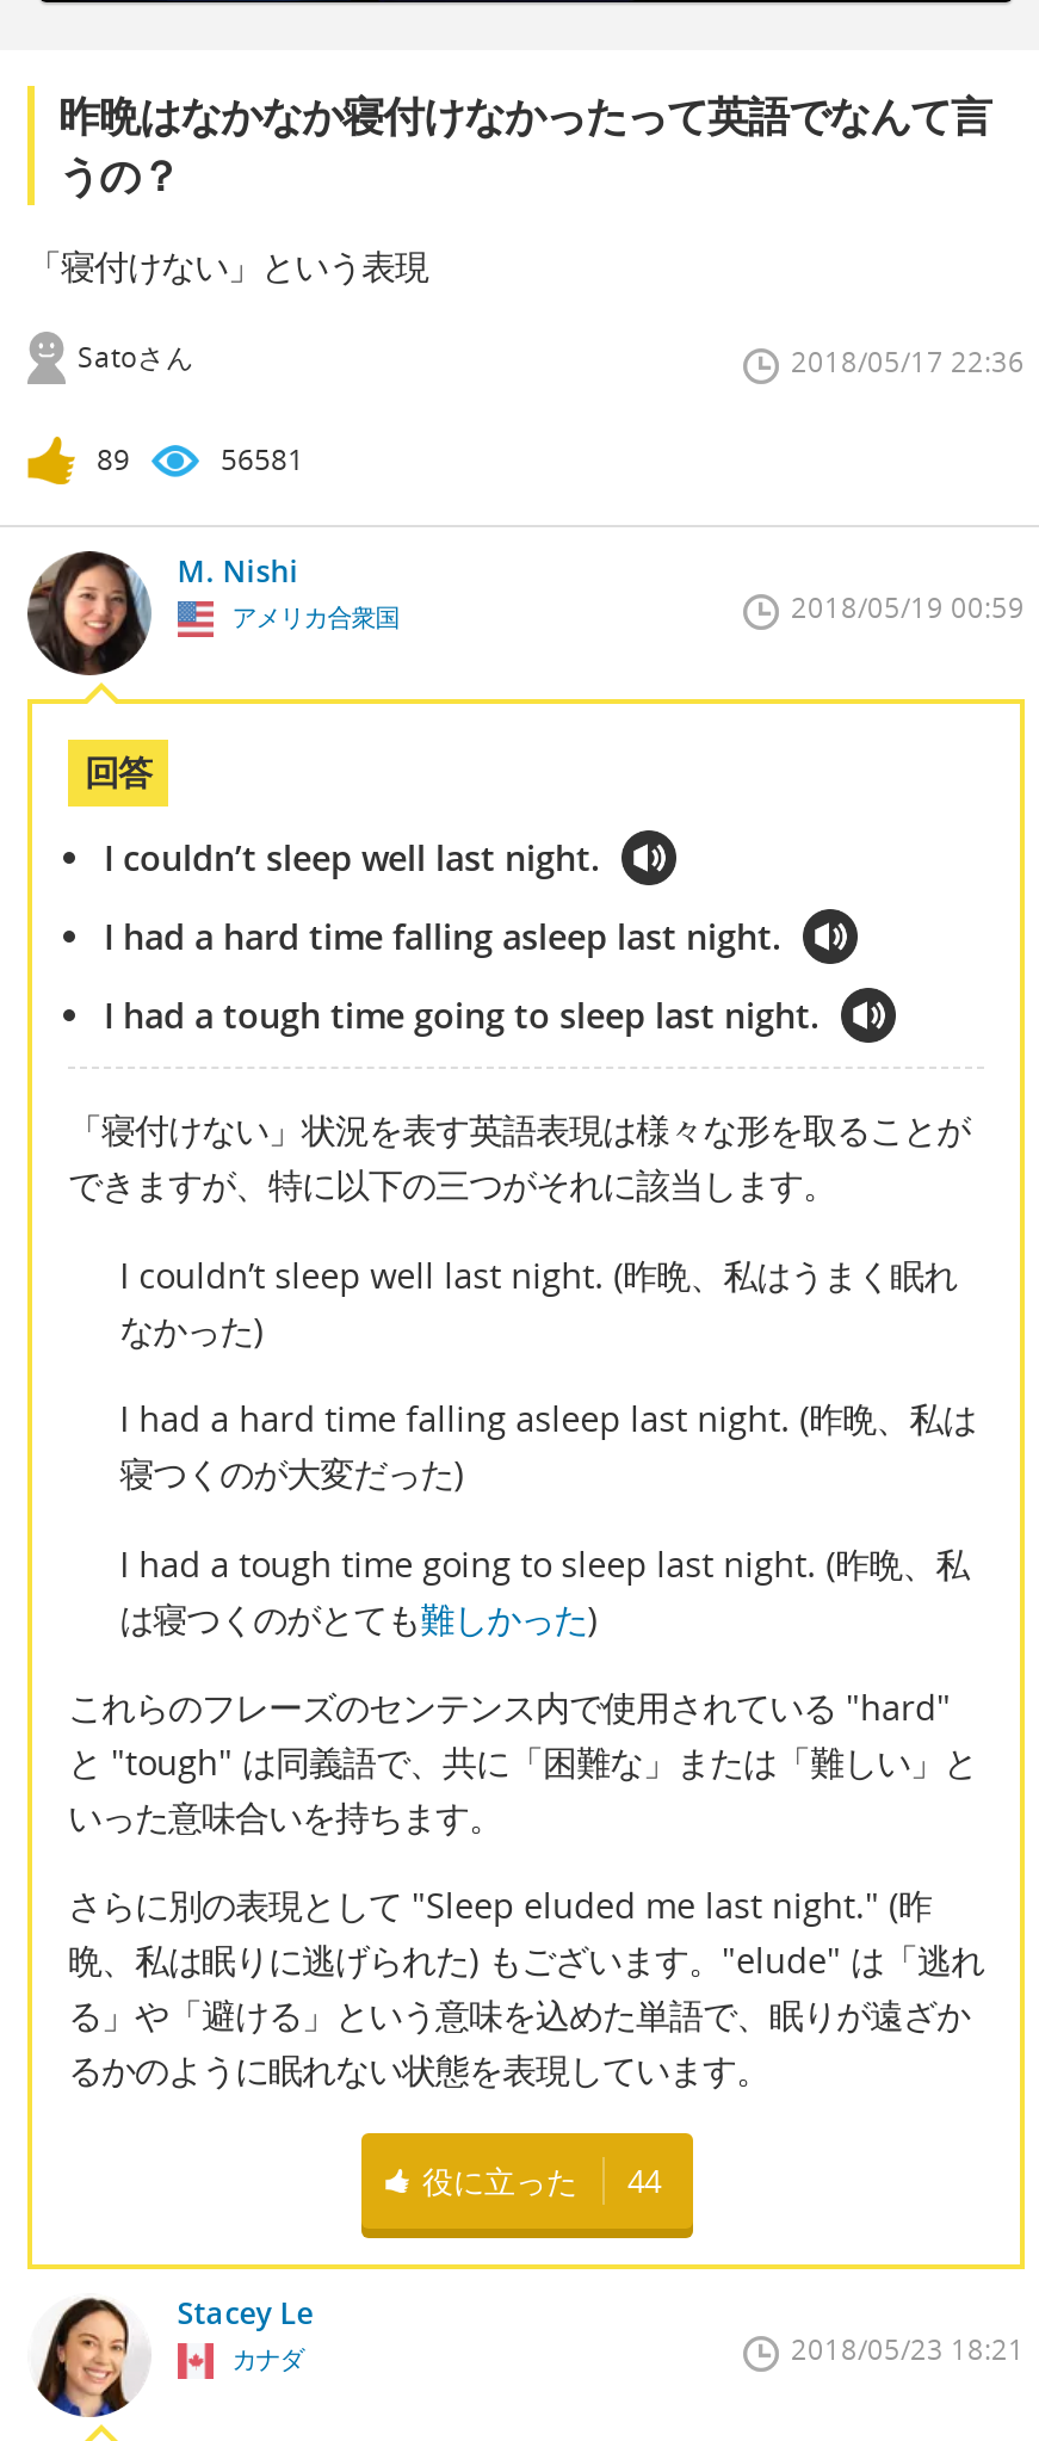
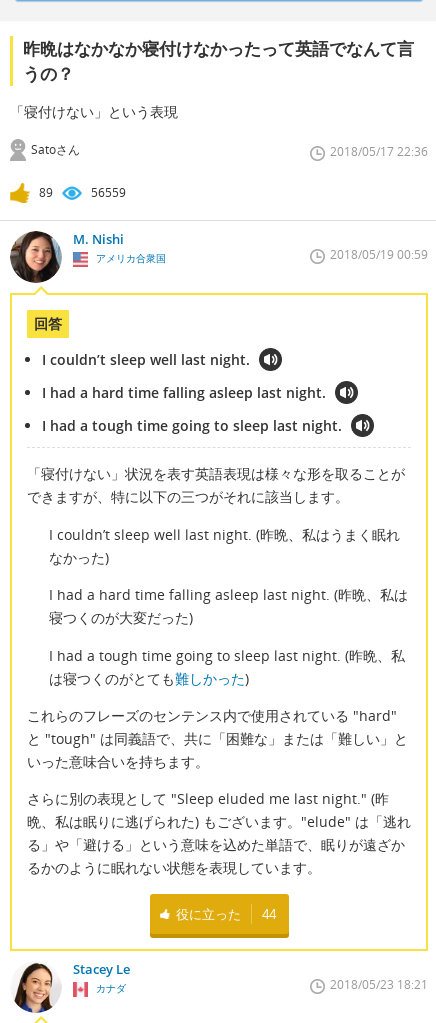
[221,439,304,479] 56581 -> [91,184,126,201] 56559

